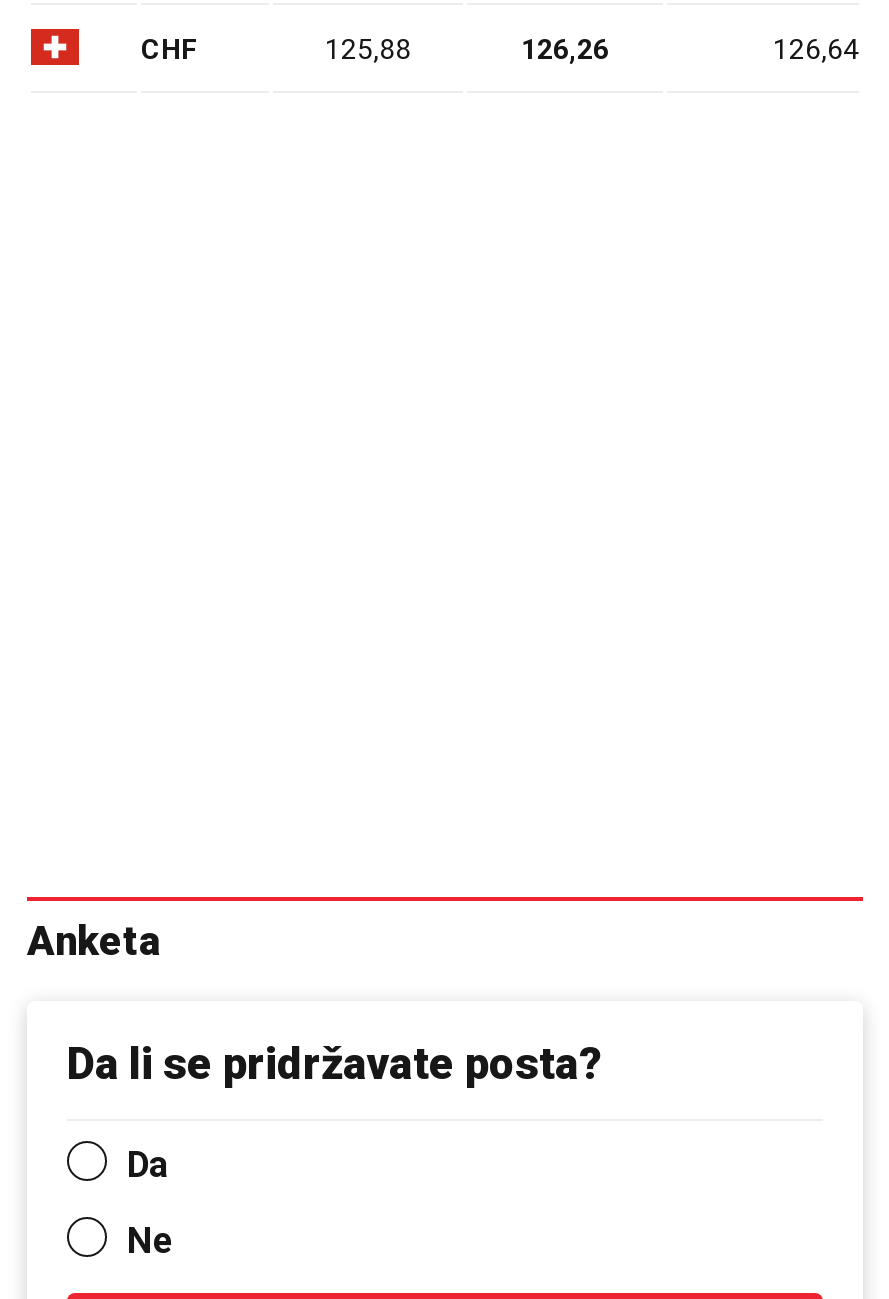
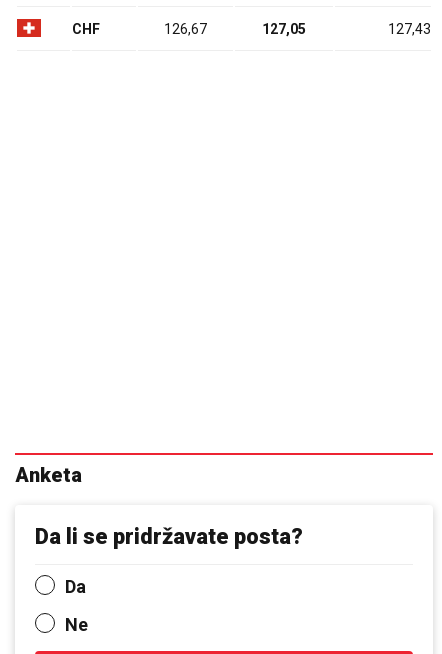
[325,32,411,64] 125,88 -> [164,21,207,37] 126,67
[521,32,609,64] 126,26 -> [262,21,306,37] 127,05
[773,32,859,64] 126,64 -> [388,21,431,37] 127,43

